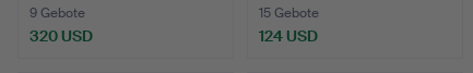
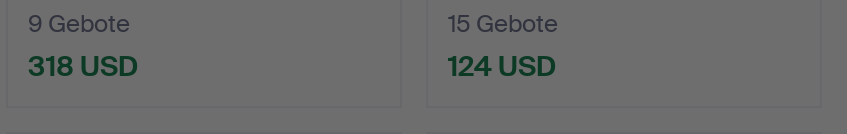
[29,26,93,46] 320 USD -> [28,48,138,84] 318 USD

